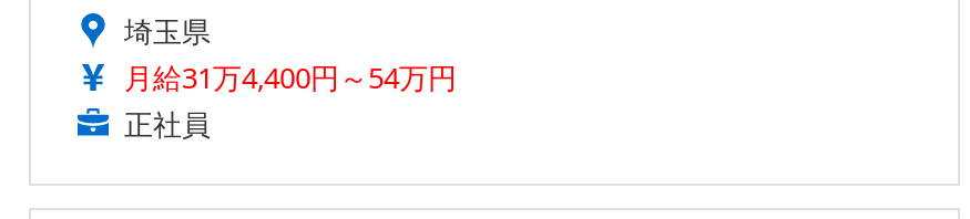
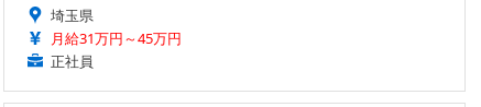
[124,58,457,98] 月給31万4,400円～54万円 -> [51,29,182,48] 月給31万円～45万円

